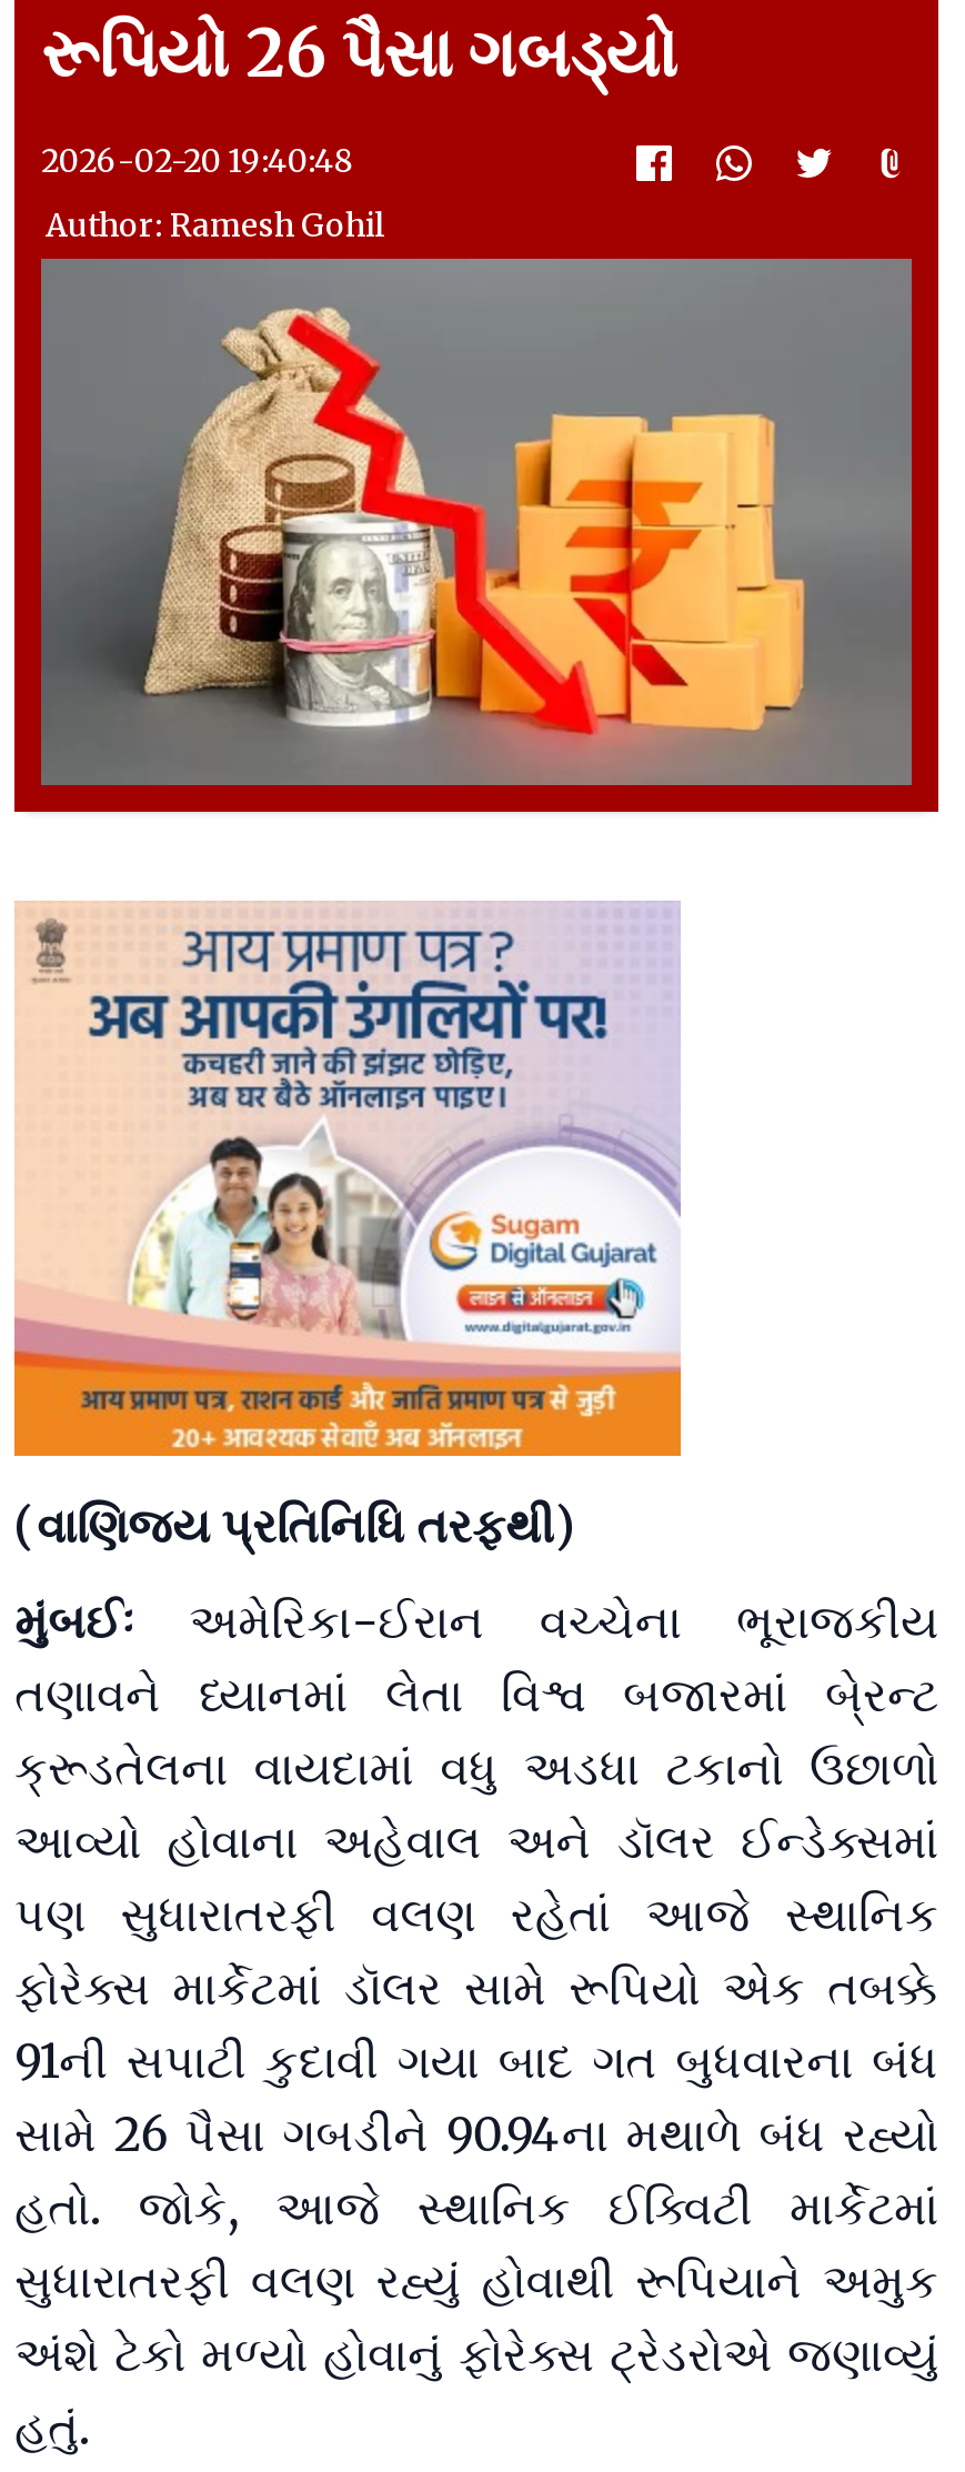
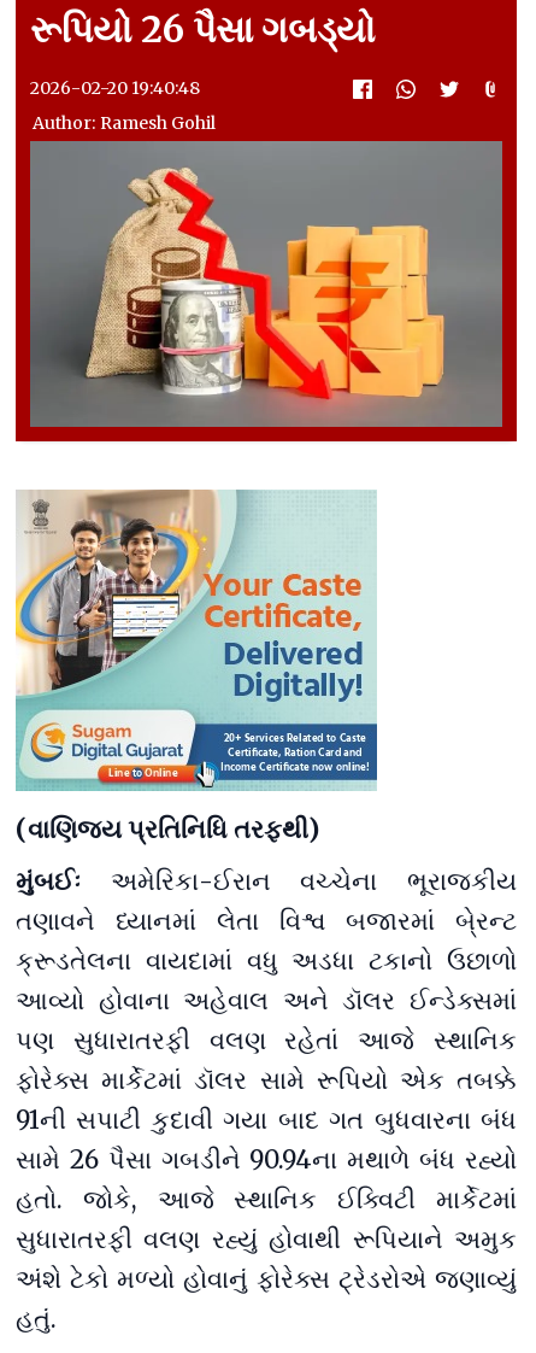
[12,903,683,1458] [image] -> [14,490,378,792] [image]

